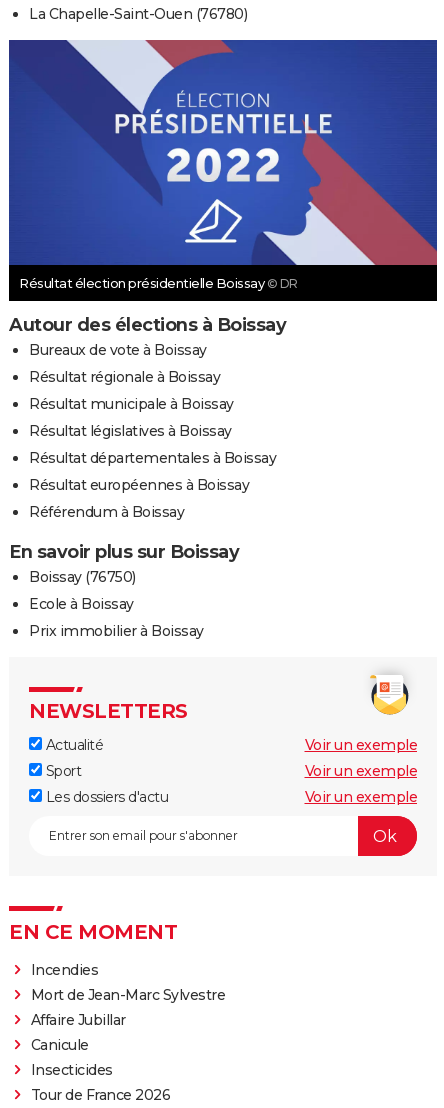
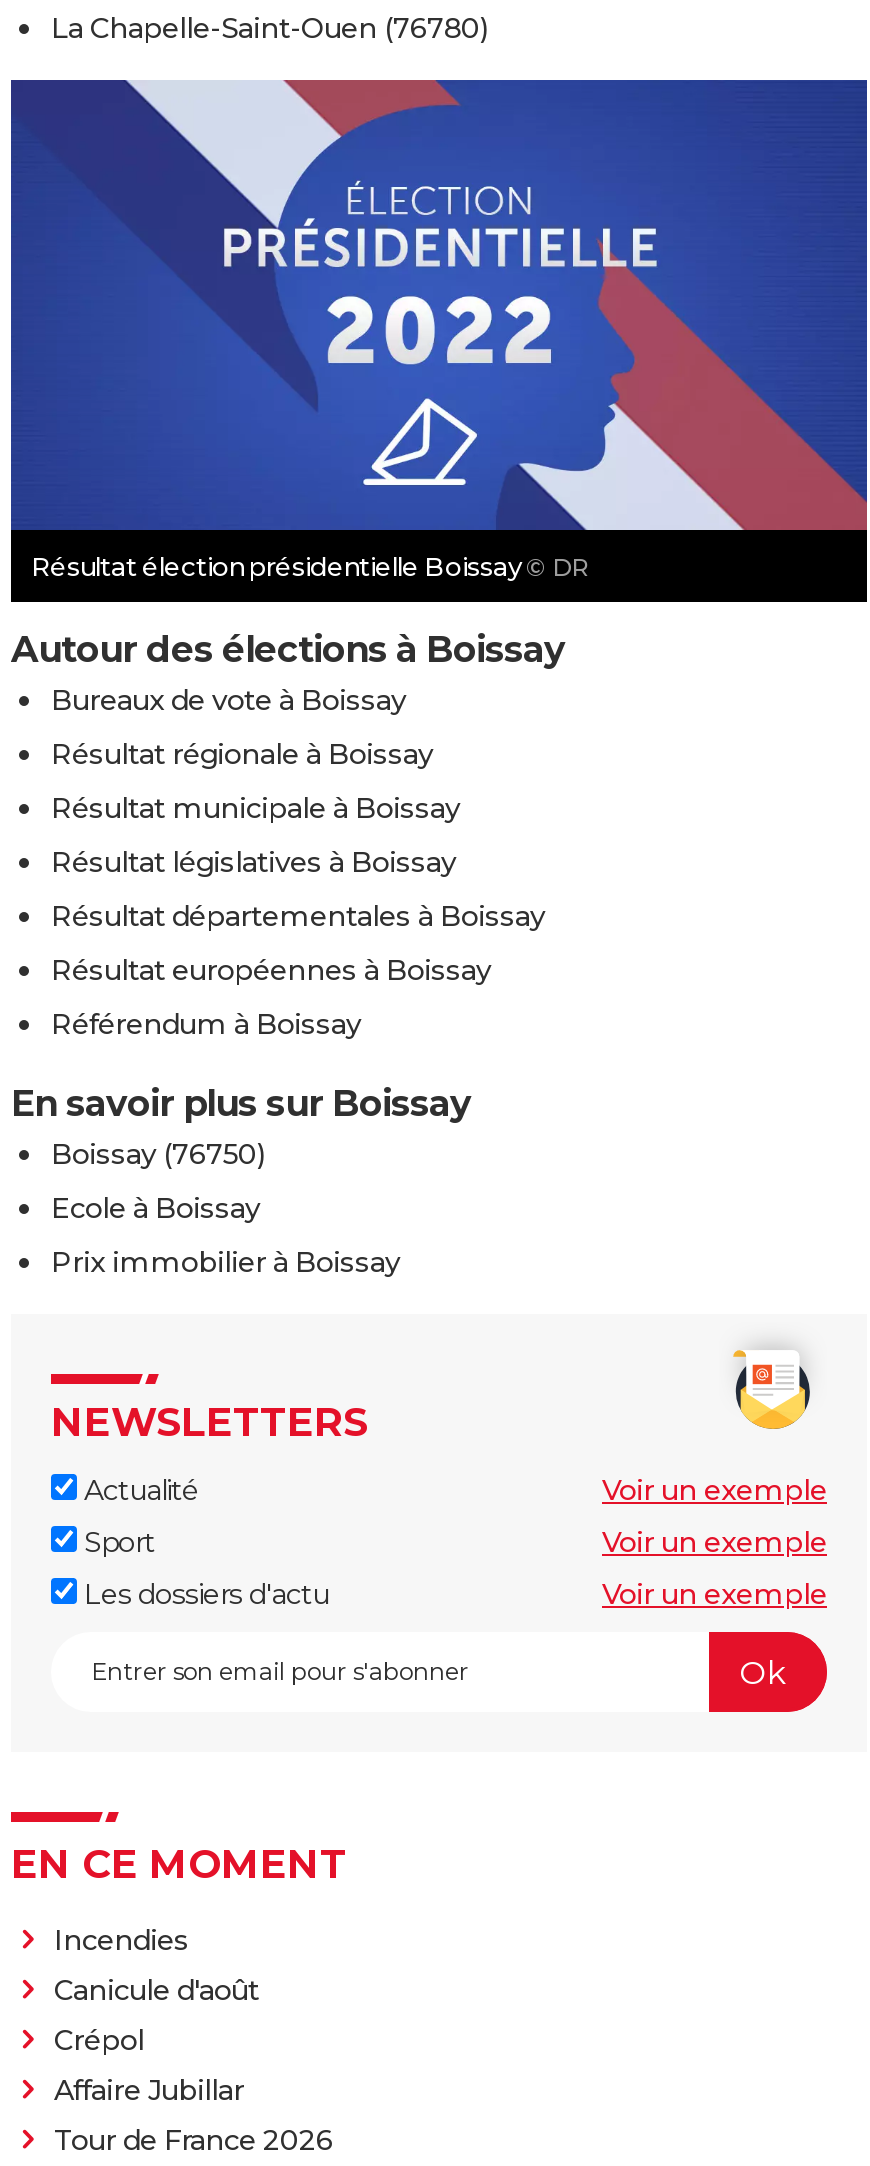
[30,986,225,1004] Mort de Jean-Marc Sylvestre -> [54,1973,259,2059] Canicule d'août | Crépol
moved [30,1011,125,1029] -> [54,2073,244,2109]: Affaire Jubillar
[30,1036,112,1079] Canicule | Insecticides -> none

